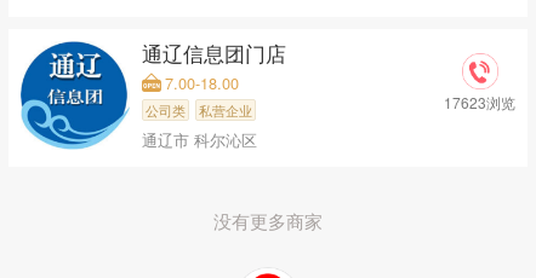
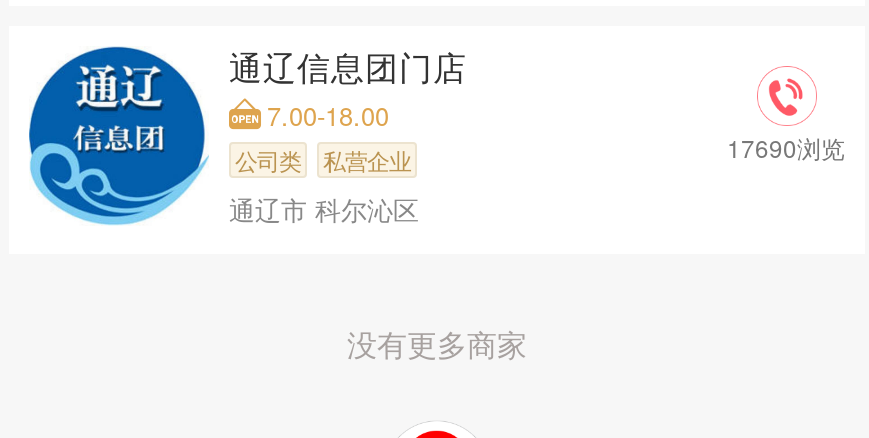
[444,92,515,112] 17623浏览 -> [727,130,845,164] 17690浏览

